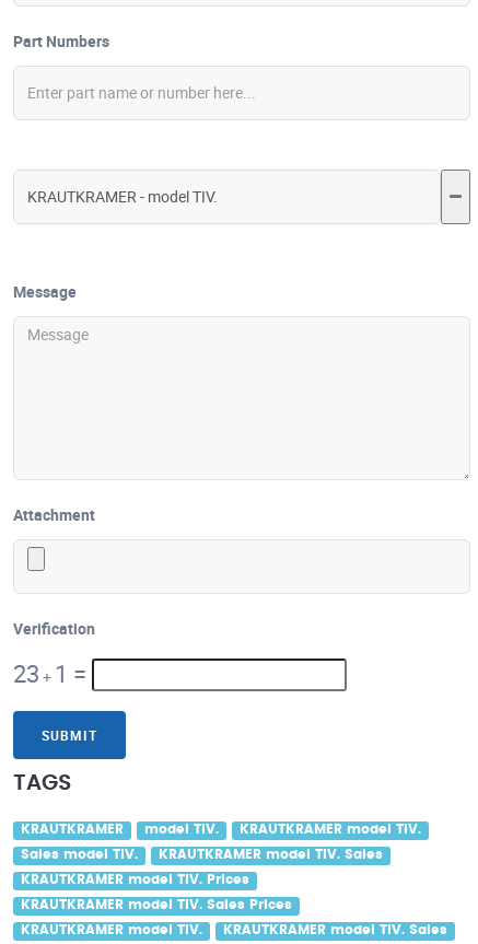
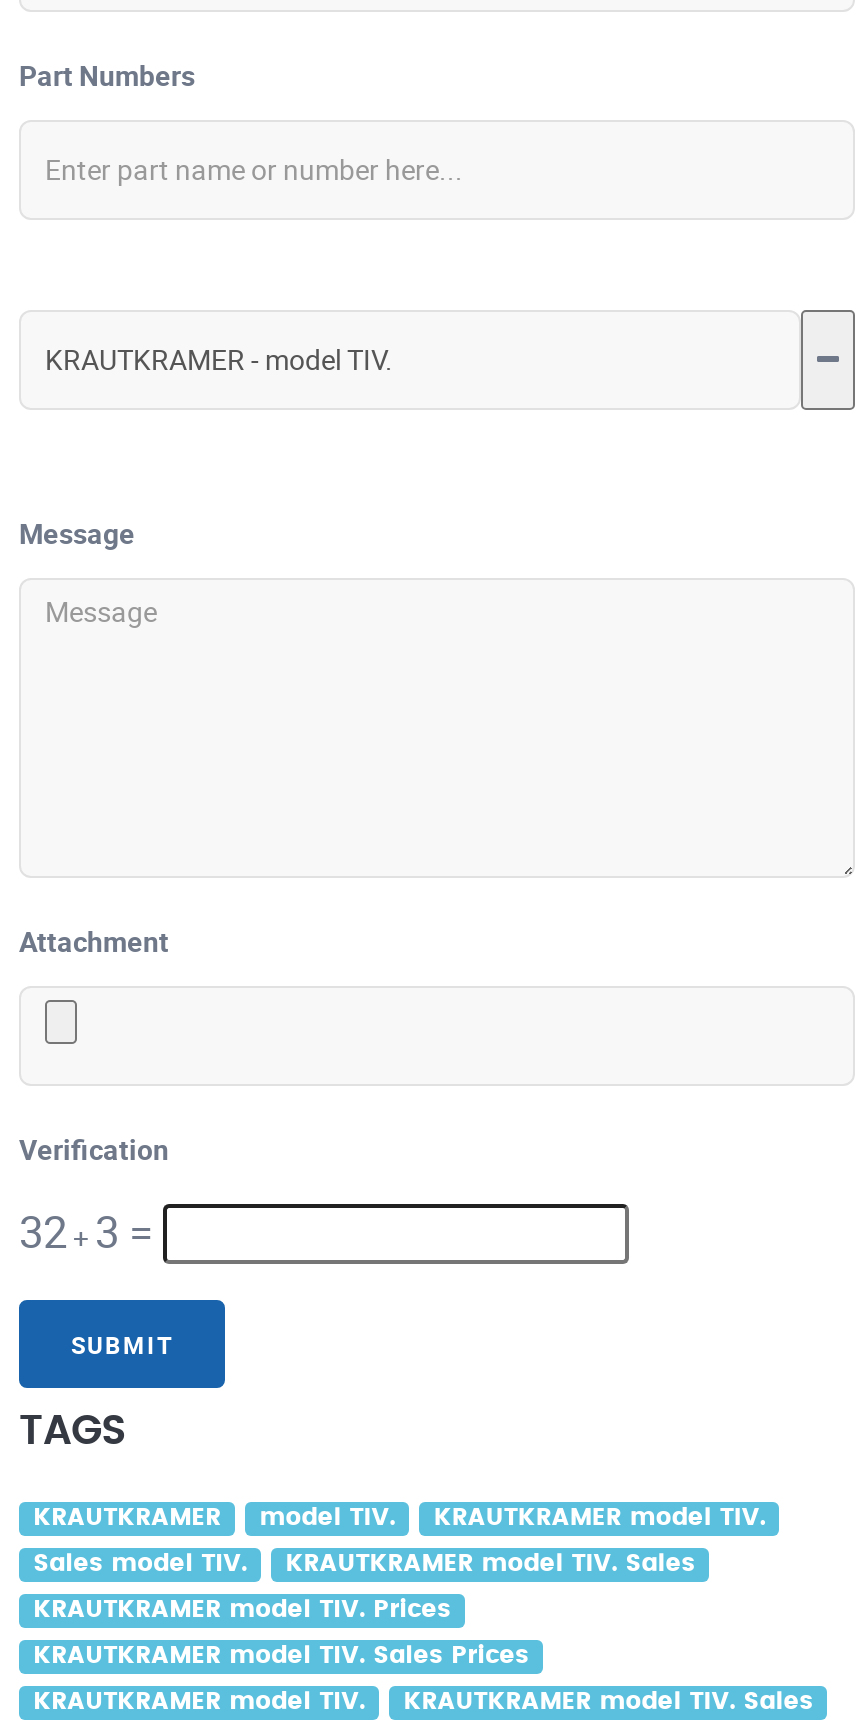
[13,657,92,689] 23+1 = -> [19,1201,163,1259] 32+3 =

